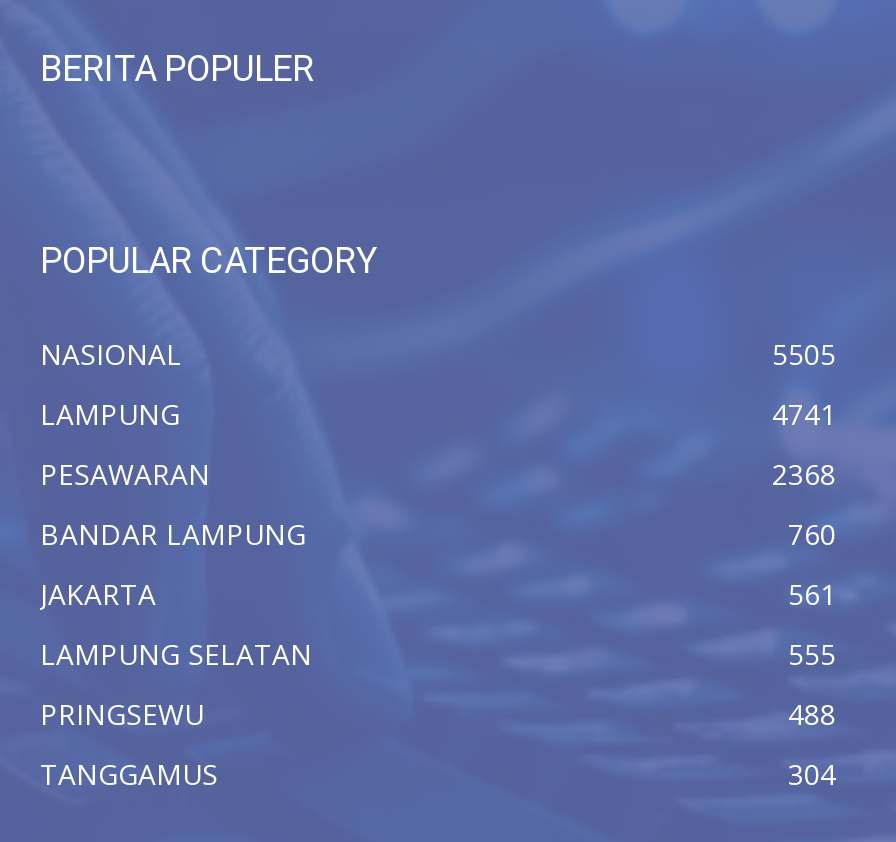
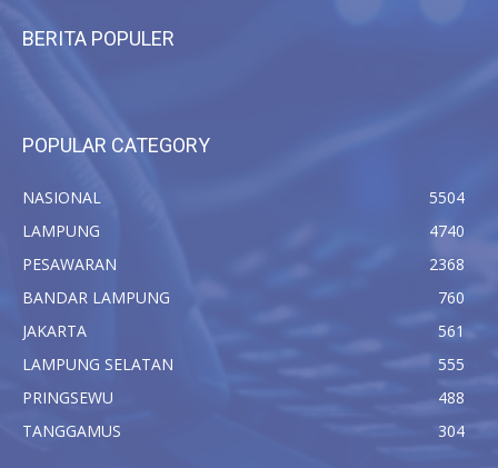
[772,336,836,374] 5505 -> [429,187,465,208] 5504
[772,396,836,434] 4741 -> [429,220,465,241] 4740

